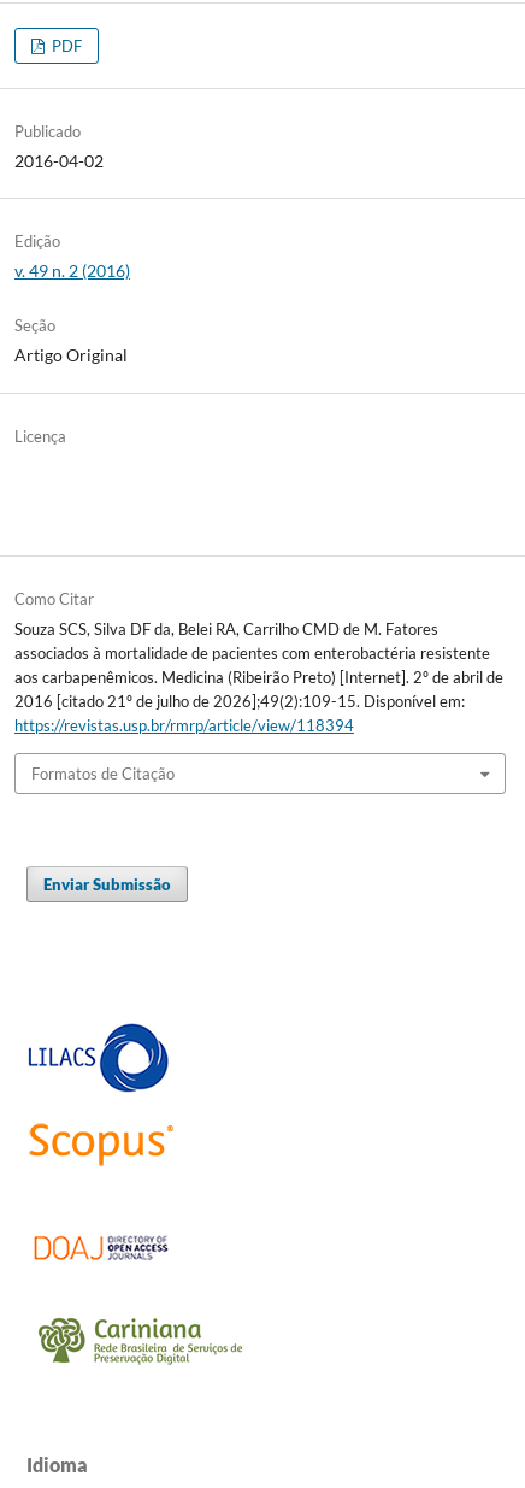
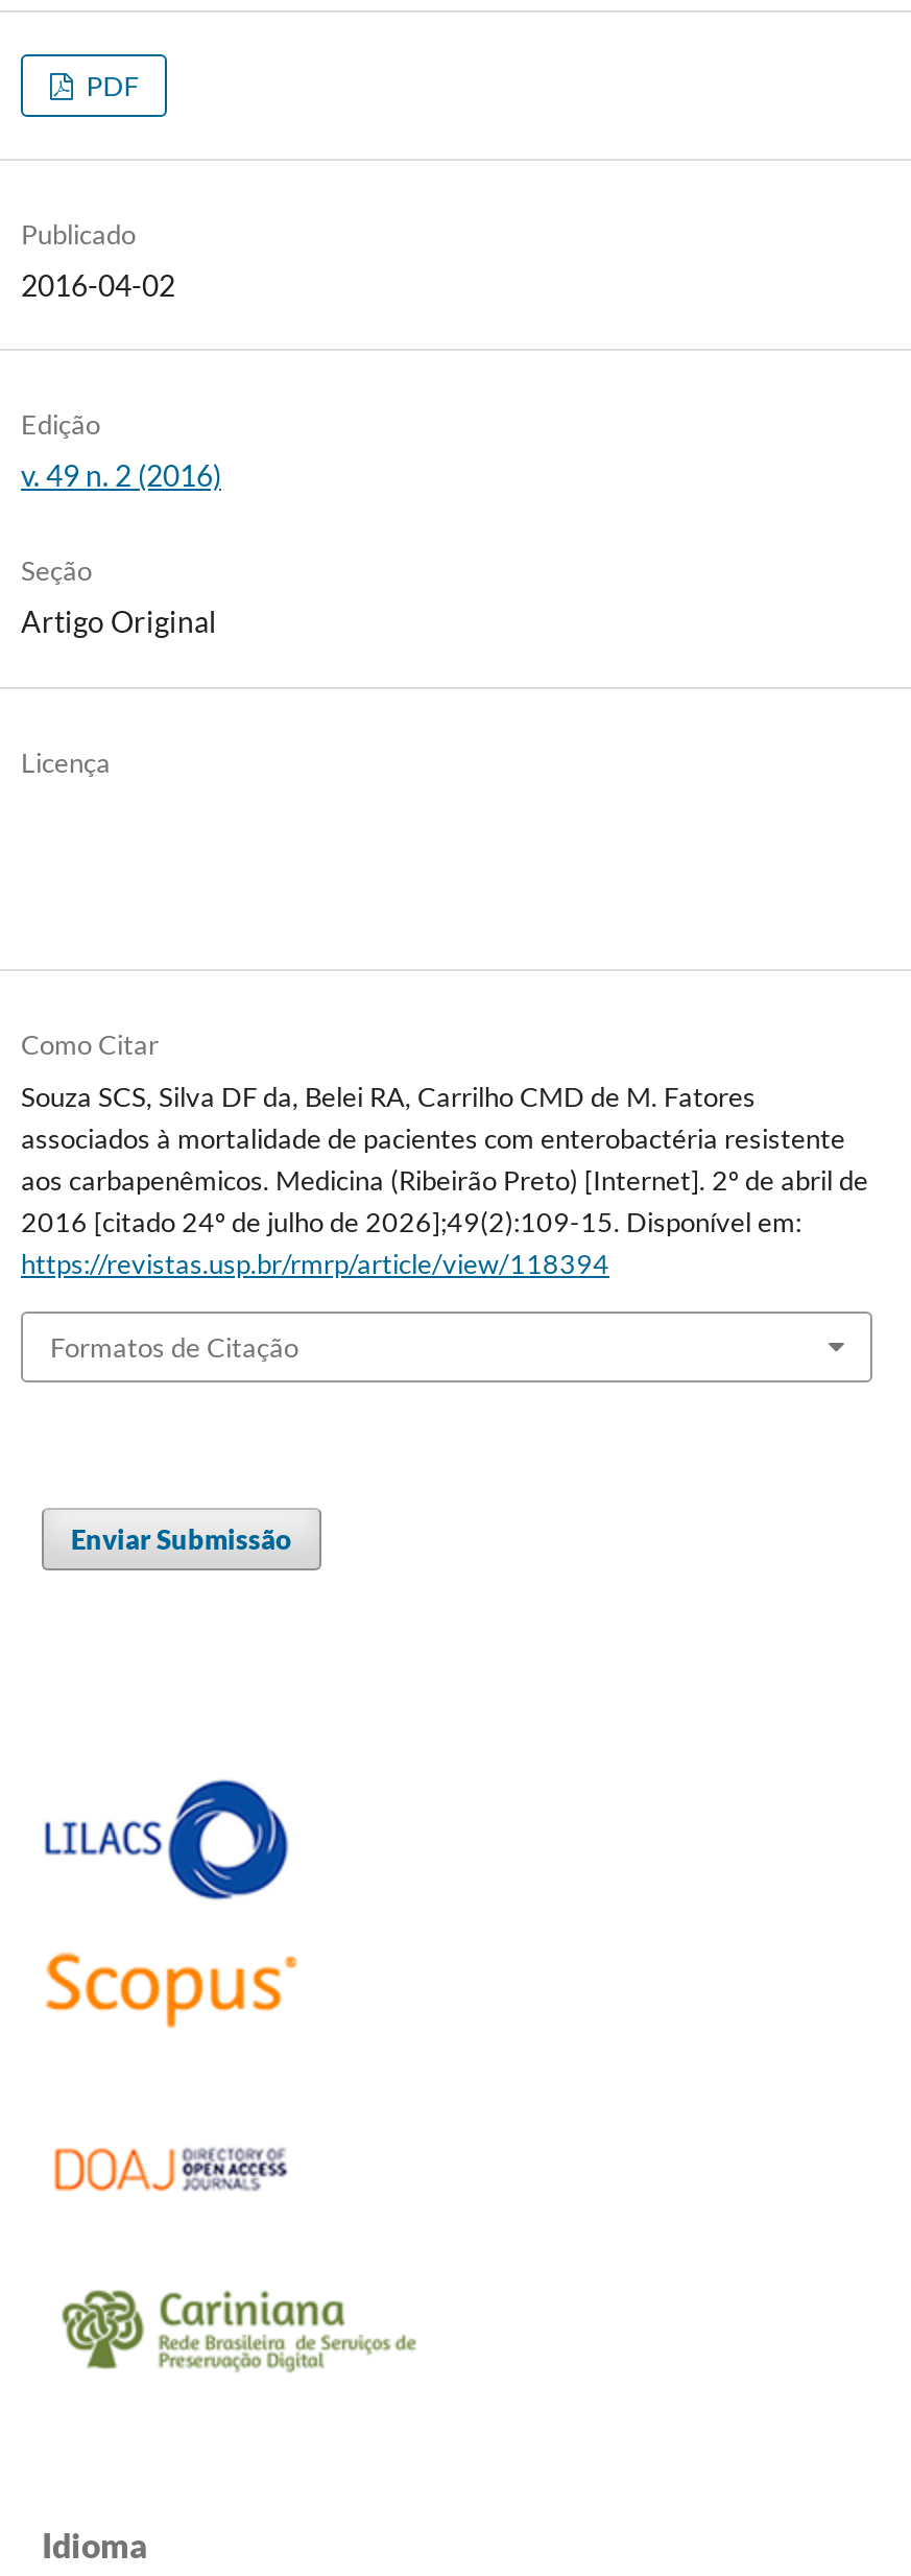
[14,691,465,710] 2016 [citado 21º de julho de 2026];49(2):109-15. Disponível em: -> [21,1204,801,1238] 2016 [citado 24º de julho de 2026];49(2):109-15. Disponível em:

